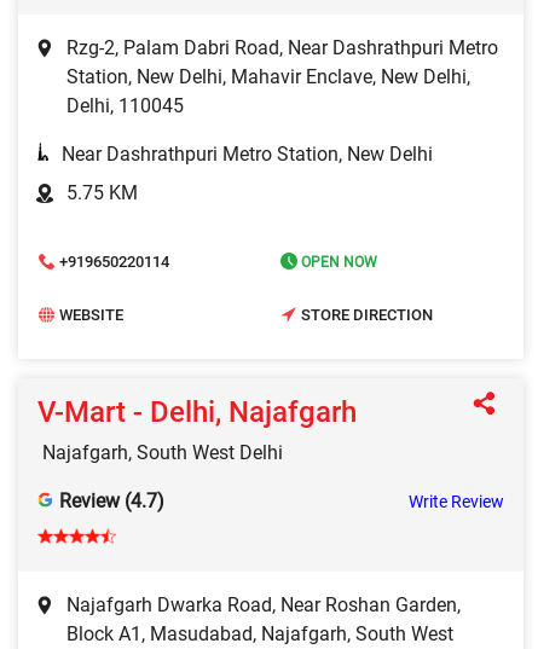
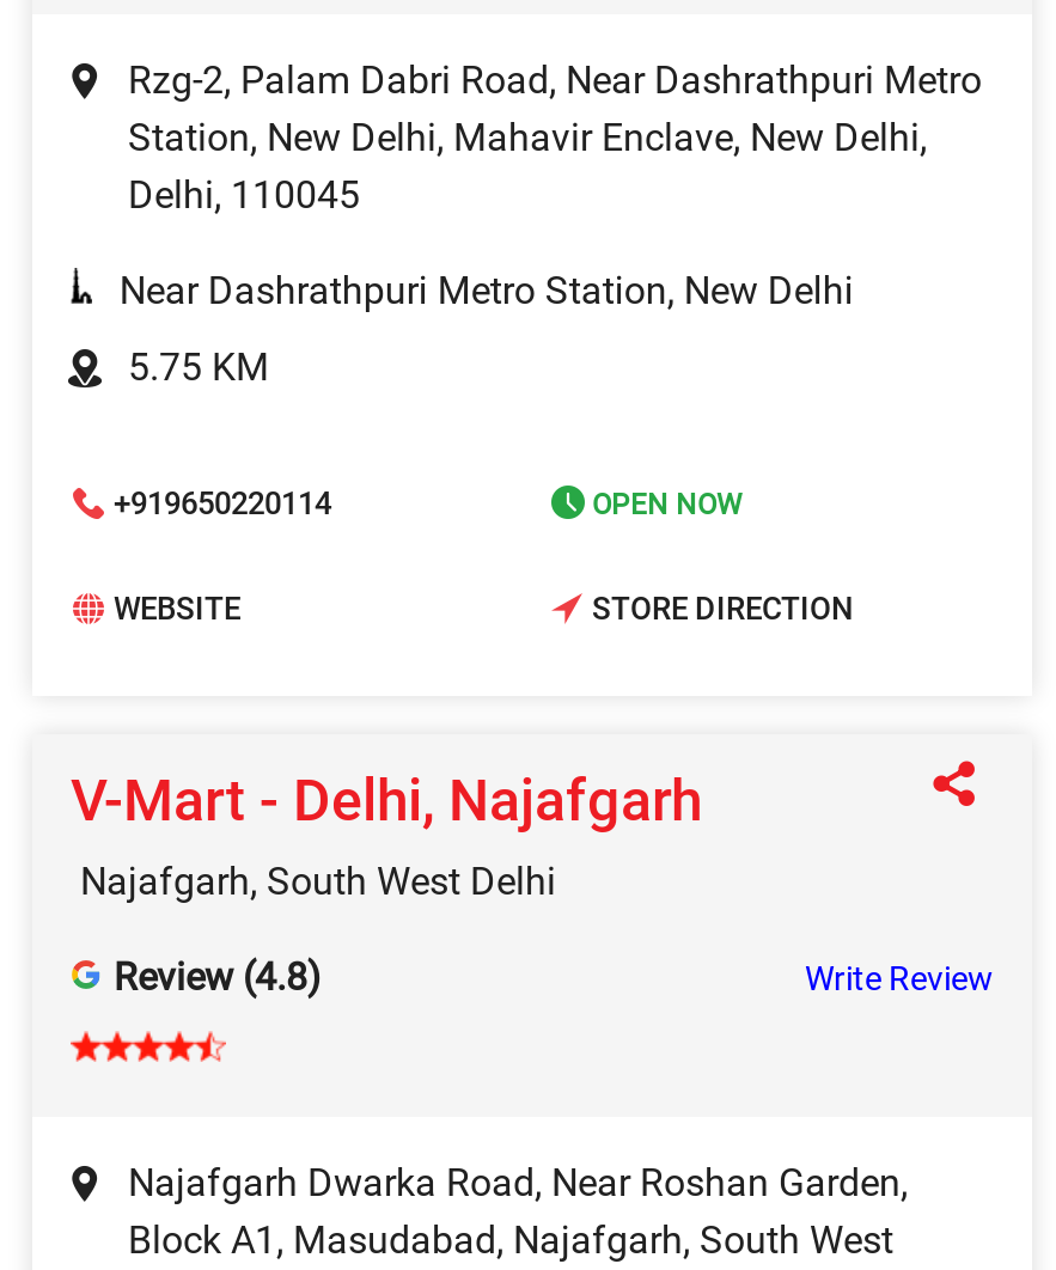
[59,489,164,512] Review (4.7) -> [114,954,322,999] Review (4.8)

